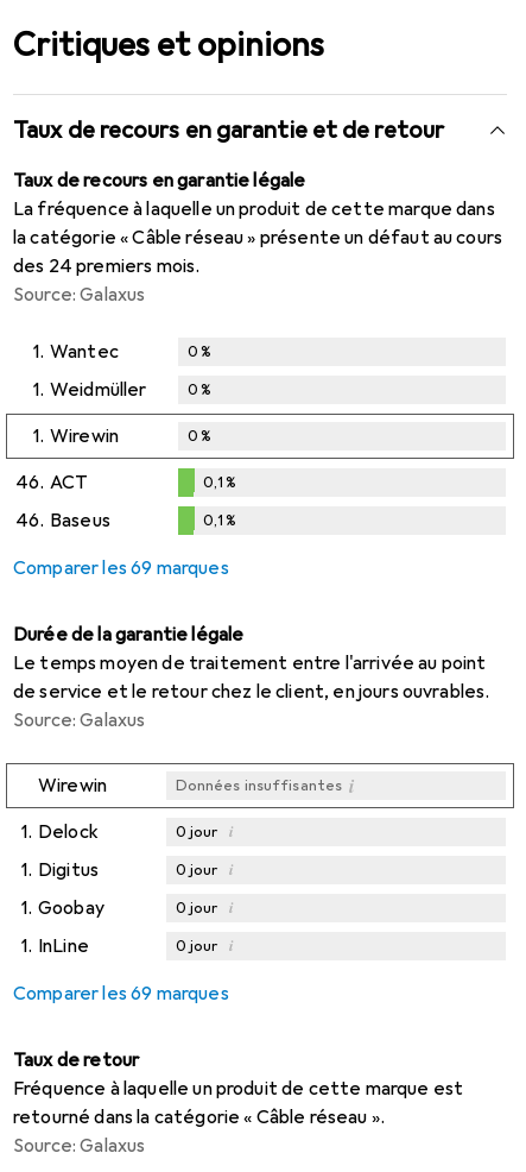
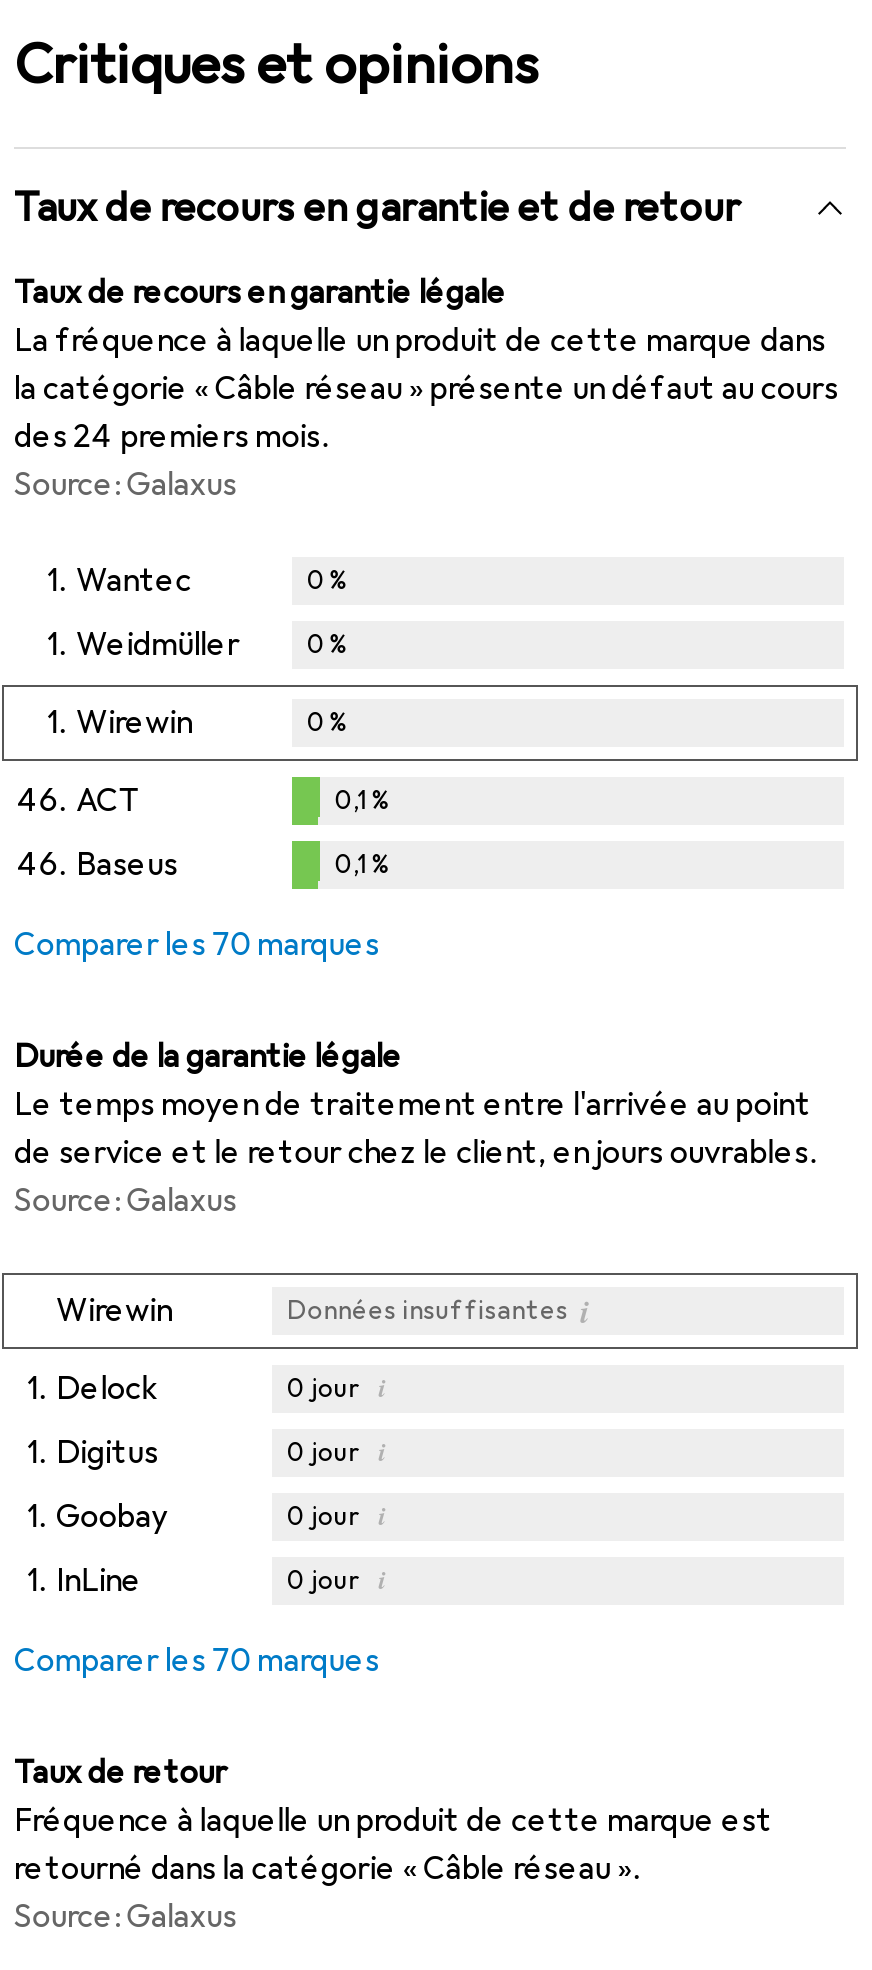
[13,557,229,580] Comparer les 69 marques -> [14,925,379,965] Comparer les 70 marques
[13,982,229,1006] Comparer les 69 marques -> [14,1641,379,1681] Comparer les 70 marques

